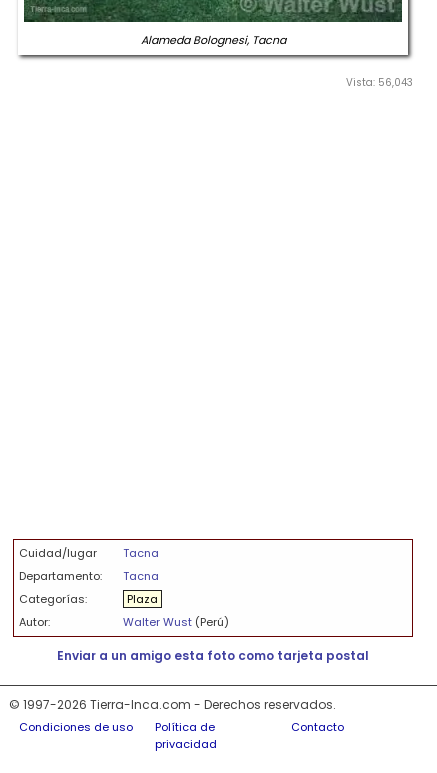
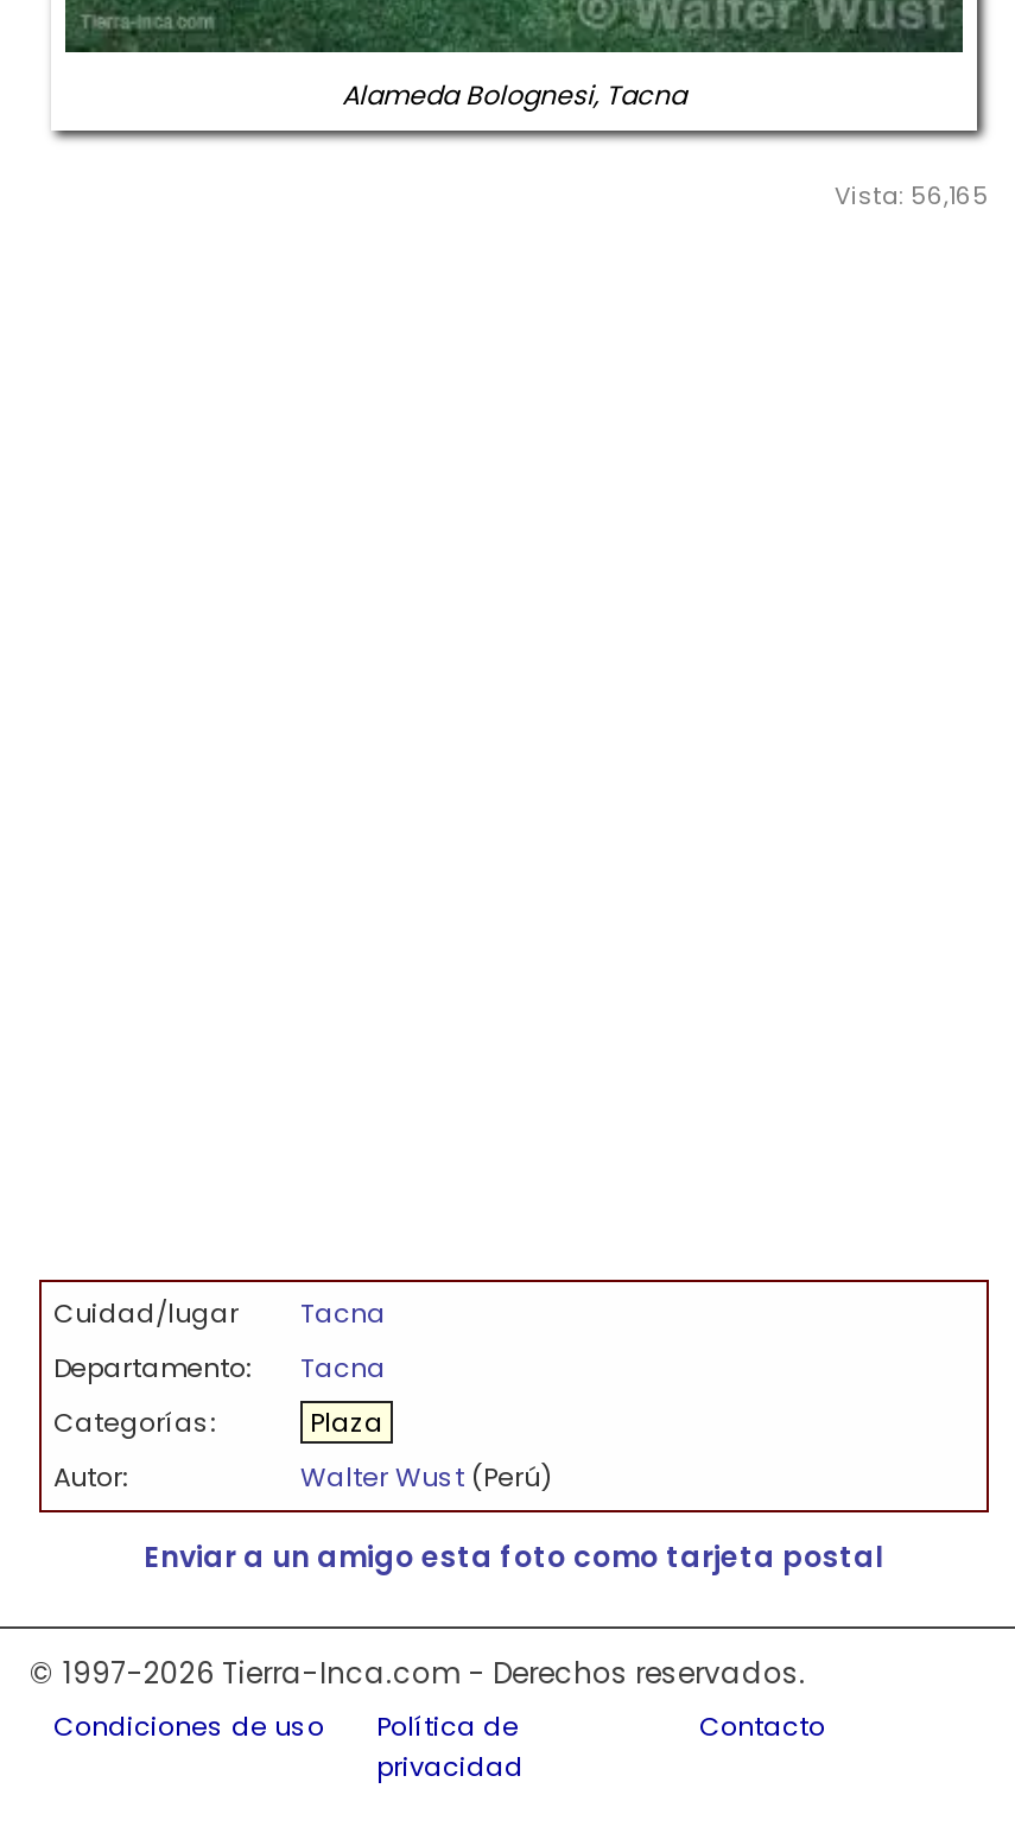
[346,75,413,90] Vista: 56,043 -> [835,178,989,214] Vista: 56,165

